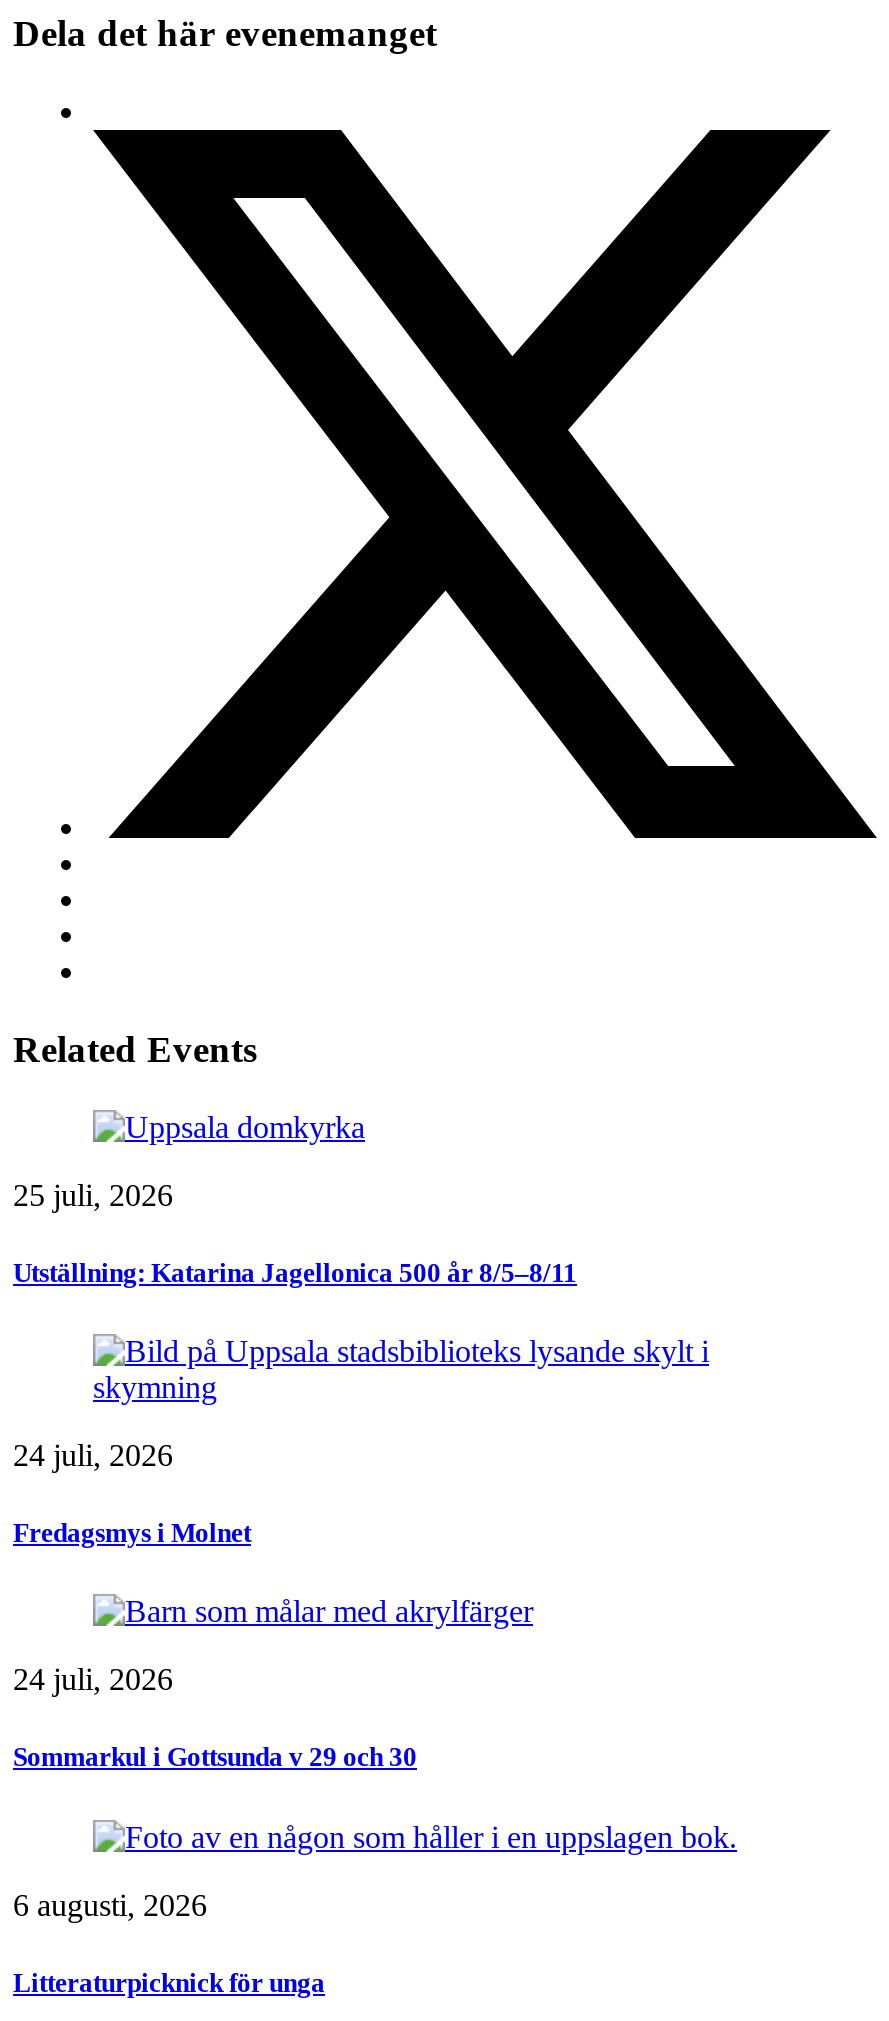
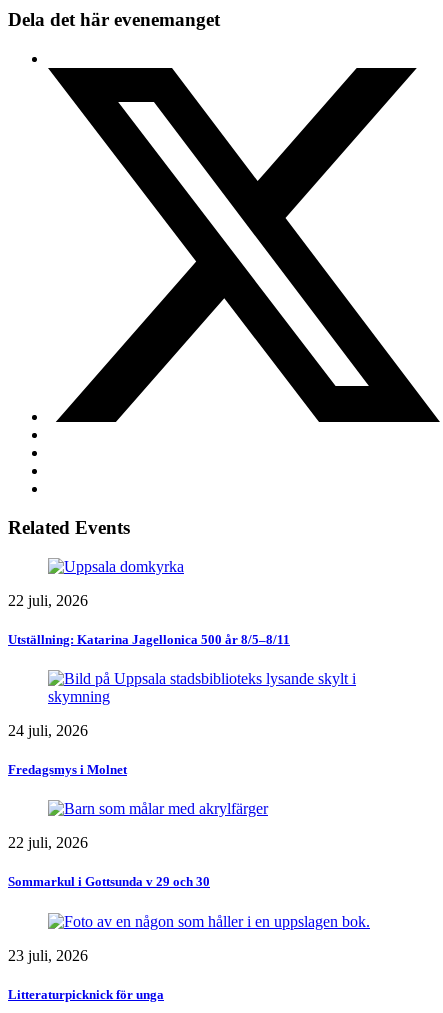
[13,1177,173,1211] 25 juli, 2026 -> [8,591,88,608] 22 juli, 2026
[13,1662,173,1696] 24 juli, 2026 -> [8,834,88,851] 22 juli, 2026
[13,1887,207,1921] 6 augusti, 2026 -> [8,947,88,964] 23 juli, 2026

